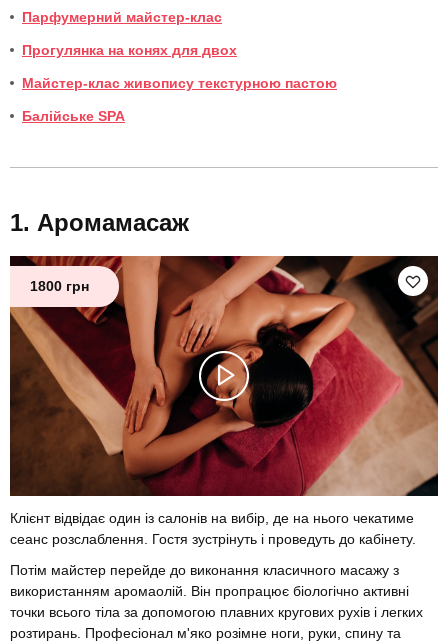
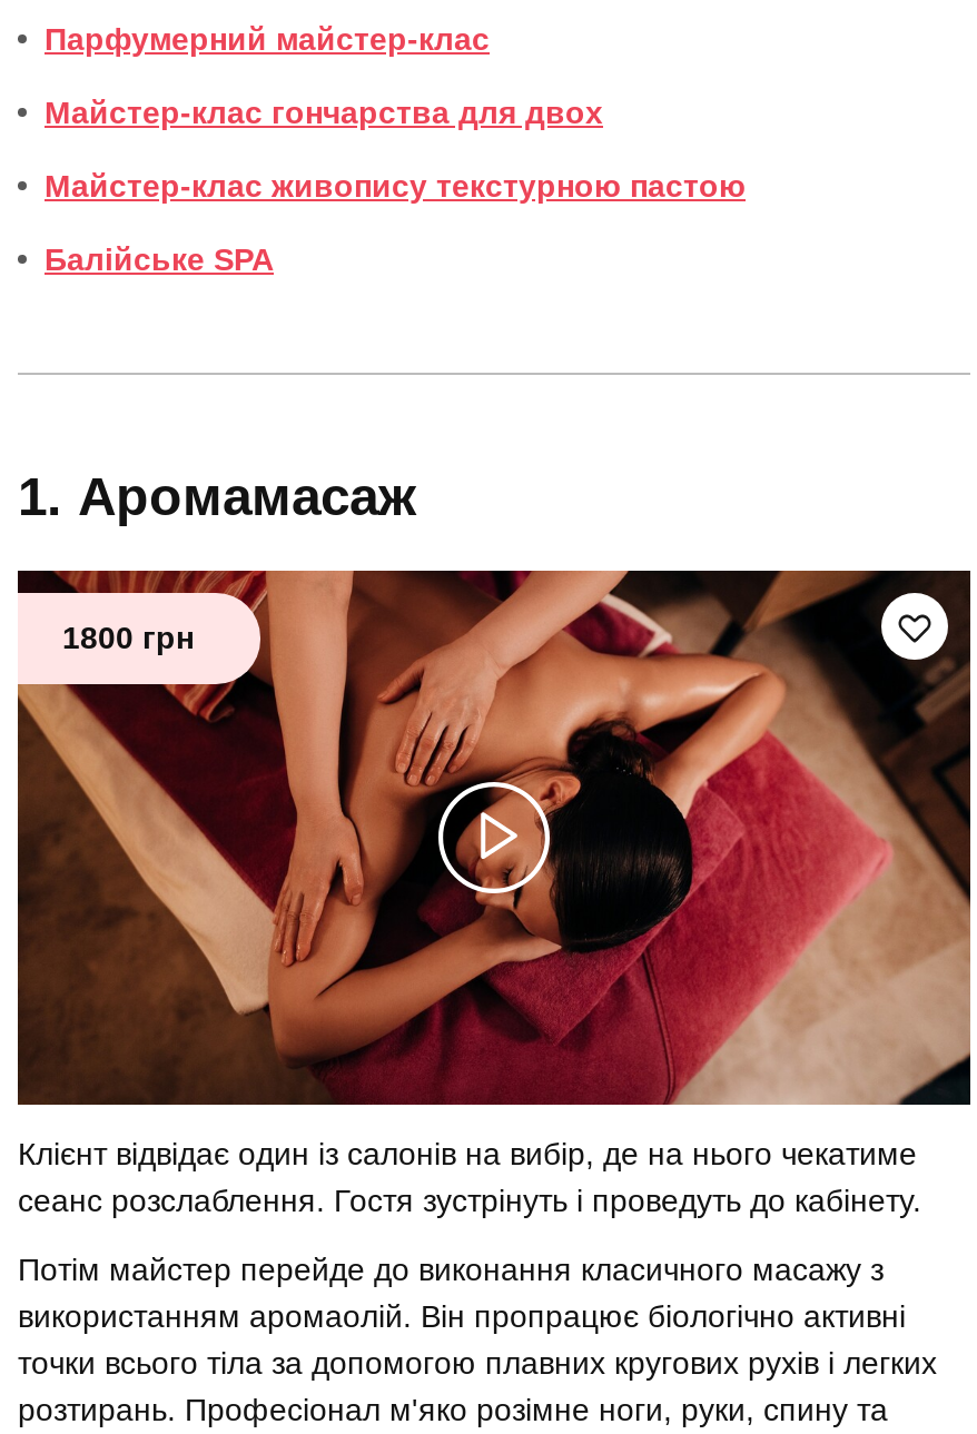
[22,42,237,58] Прогулянка на конях для двох -> [45,95,603,131] Майстер-клас гончарства для двох

